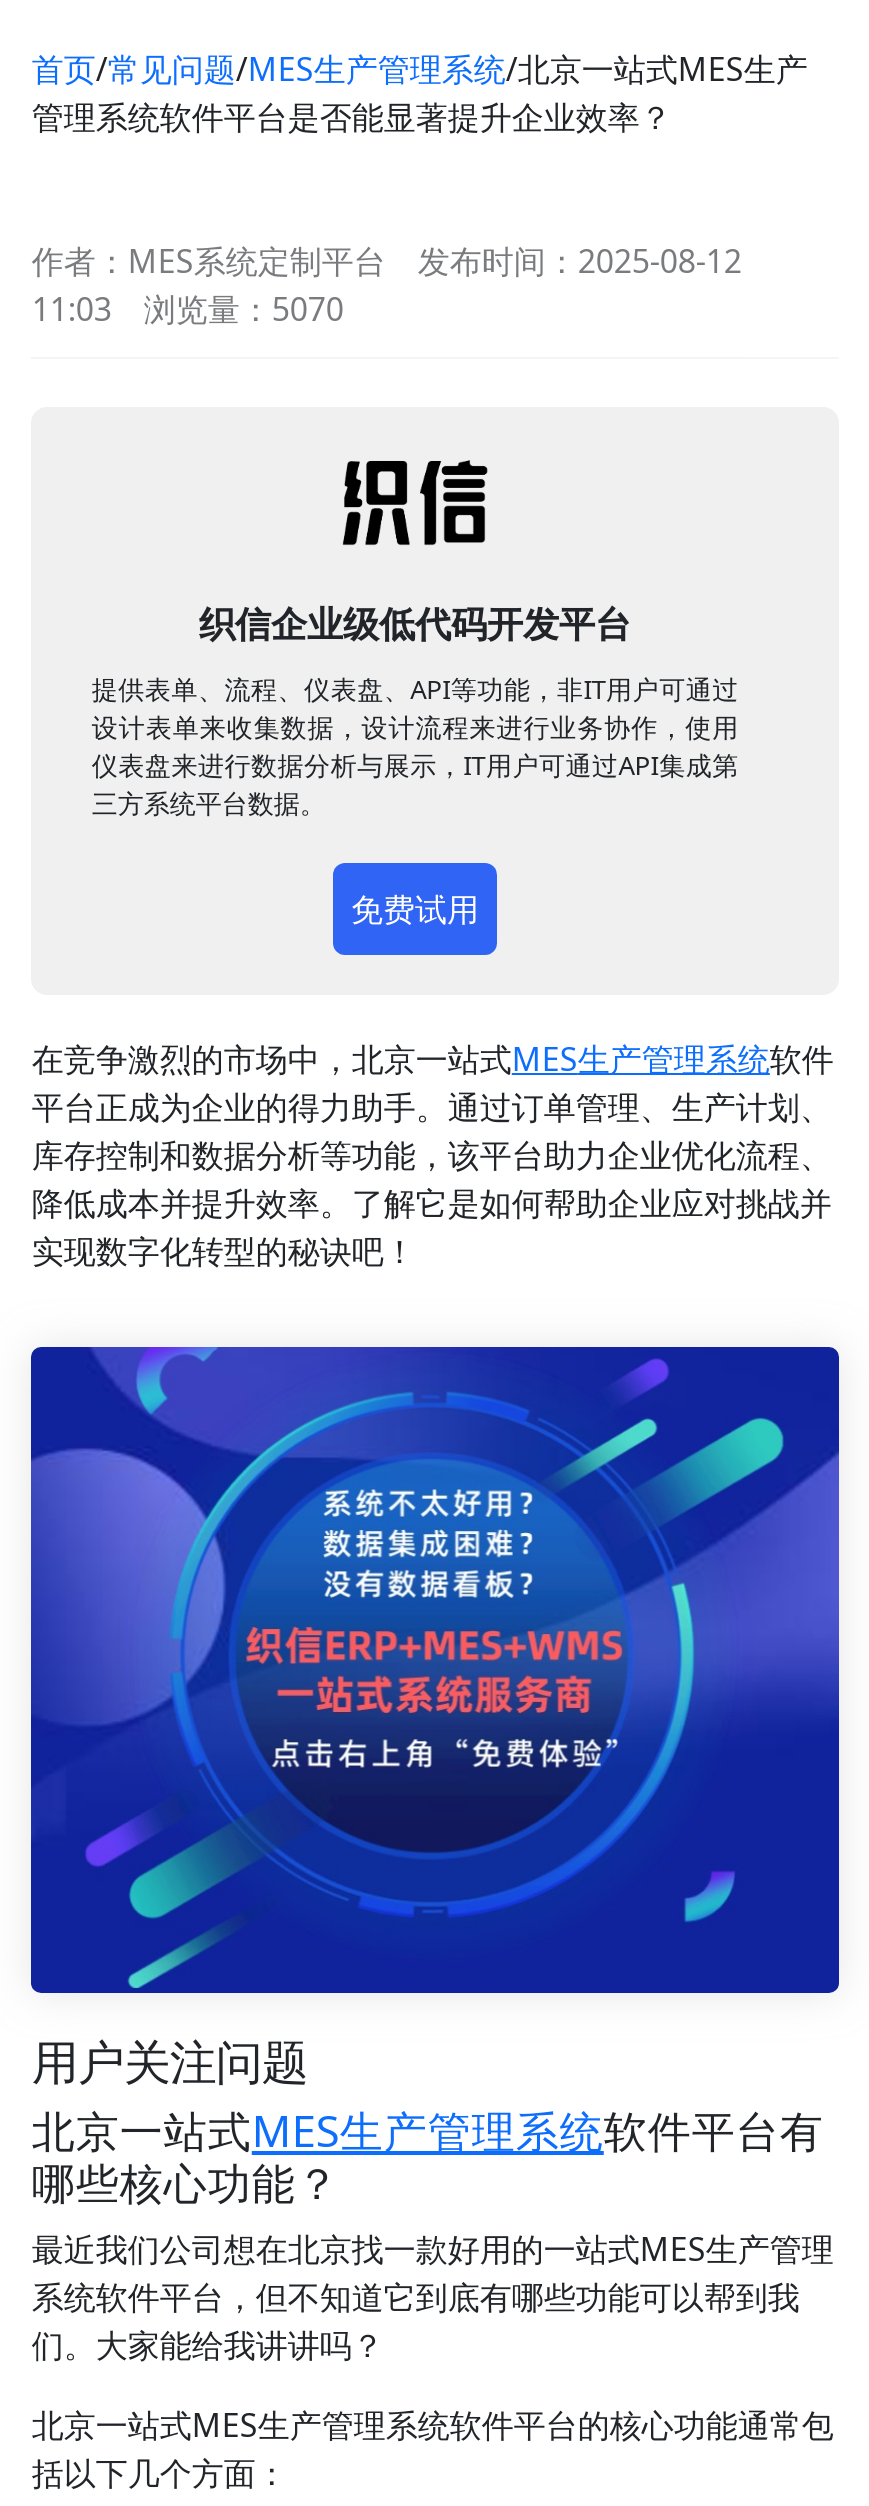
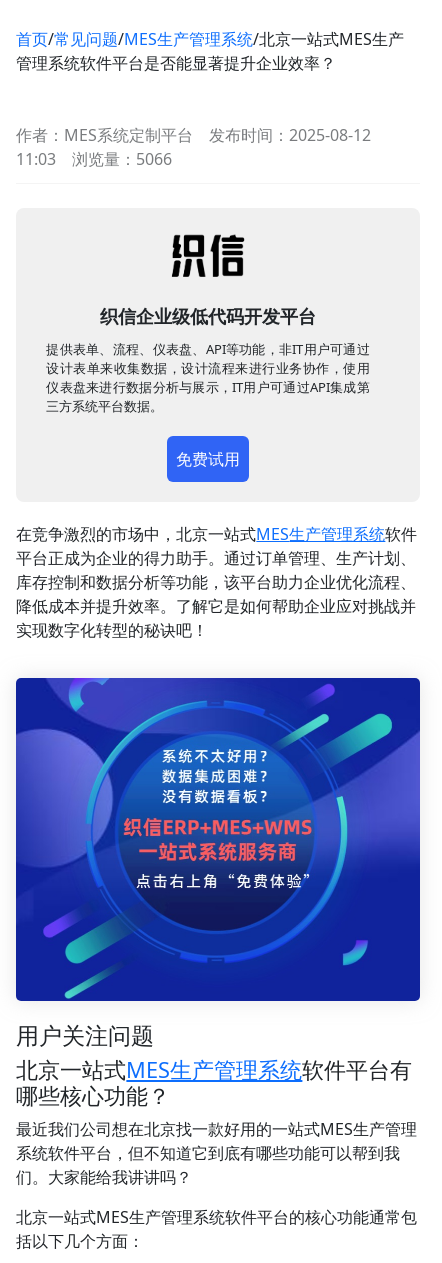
[32,287,344,331] 11:03 浏览量：5070 -> [16,148,172,170] 11:03 浏览量：5066

